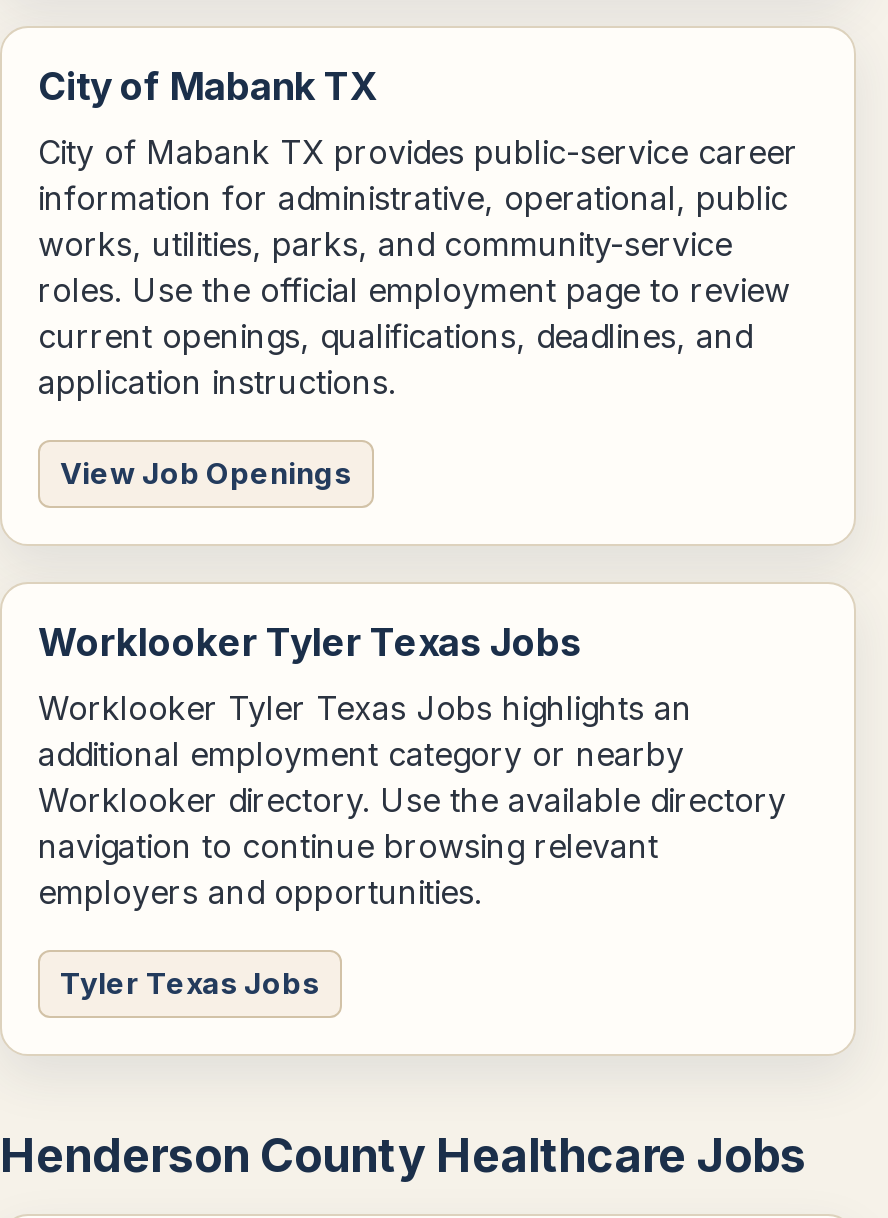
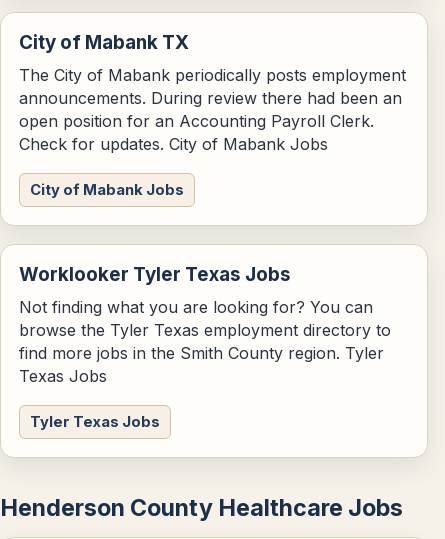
[38,132,798,402] City of Mabank TX provides public-service career | information for administrative, operational, public | works, utilities, parks, and community-service | roles. Use the official employment page to review | current openings, qualifications, deadlines, and | application instructions. -> [19,65,406,154] The City of Mabank periodically posts employment | announcements. During review there had been an | open position for an Accounting Payroll Clerk. | Check for updates. City of Mabank Jobs
[60,456,352,492] View Job Openings -> [30,181,184,199] City of Mabank Jobs
[38,688,786,912] Worklooker Tyler Texas Jobs highlights an | additional employment category or nearby | Worklooker directory. Use the available directory | navigation to continue browsing relevant | employers and opportunities. -> [19,297,391,386] Not finding what you are looking for? You can | browse the Tyler Texas employment directory to | find more jobs in the Smith County region. Tyler | Texas Jobs

